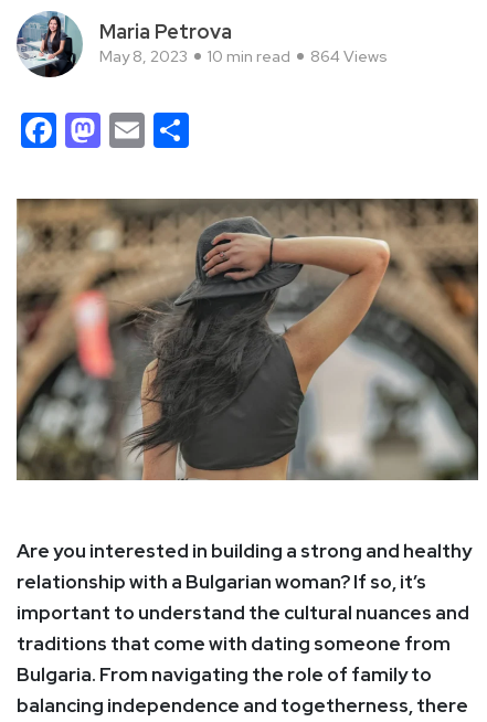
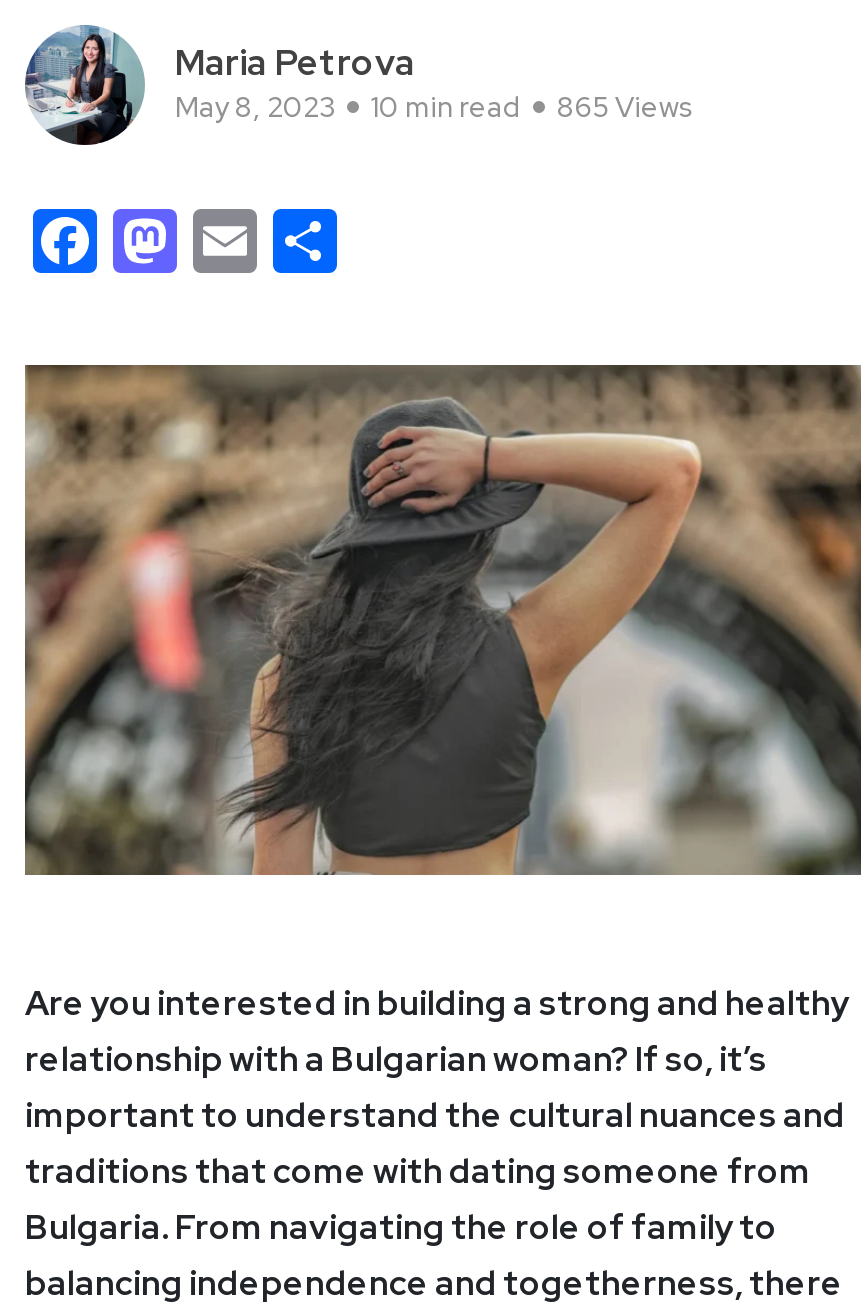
[99,46,388,66] May 8, 2023 10 min read 864 Views -> [175,89,695,125] May 8, 2023 10 min read 865 Views

